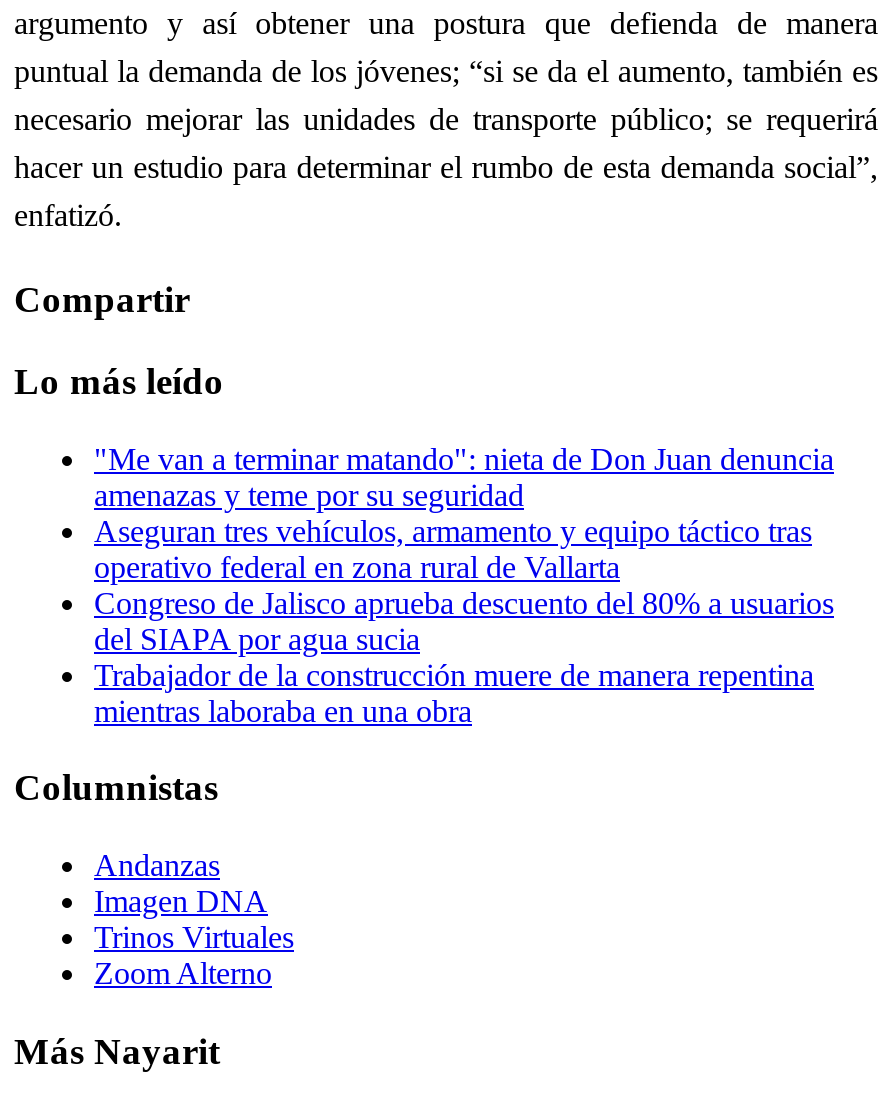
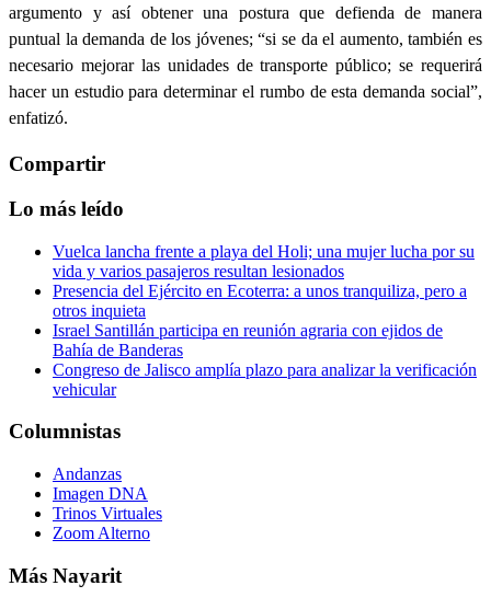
[94,441,834,727] "Me van a terminar matando": nieta de Don Juan denuncia | amenazas y teme por su seguridad | Aseguran tres vehículos, armamento y equipo táctico tras | operativo federal en zona rural de Vallarta | Congreso de Jalisco aprueba descuento del 80% a usuarios | del SIAPA por agua sucia | Trabajador de la construcción muere de manera repentina | mientras laboraba en una obra -> [53,242,477,398] Vuelca lancha frente a playa del Holi; una mujer lucha por su | vida y varios pasajeros resultan lesionados | Presencia del Ejército en Ecoterra: a unos tranquiliza, pero a | otros inquieta | Israel Santillán participa en reunión agraria con ejidos de | Bahía de Banderas | Congreso de Jalisco amplía plazo para analizar la verificación | vehicular

